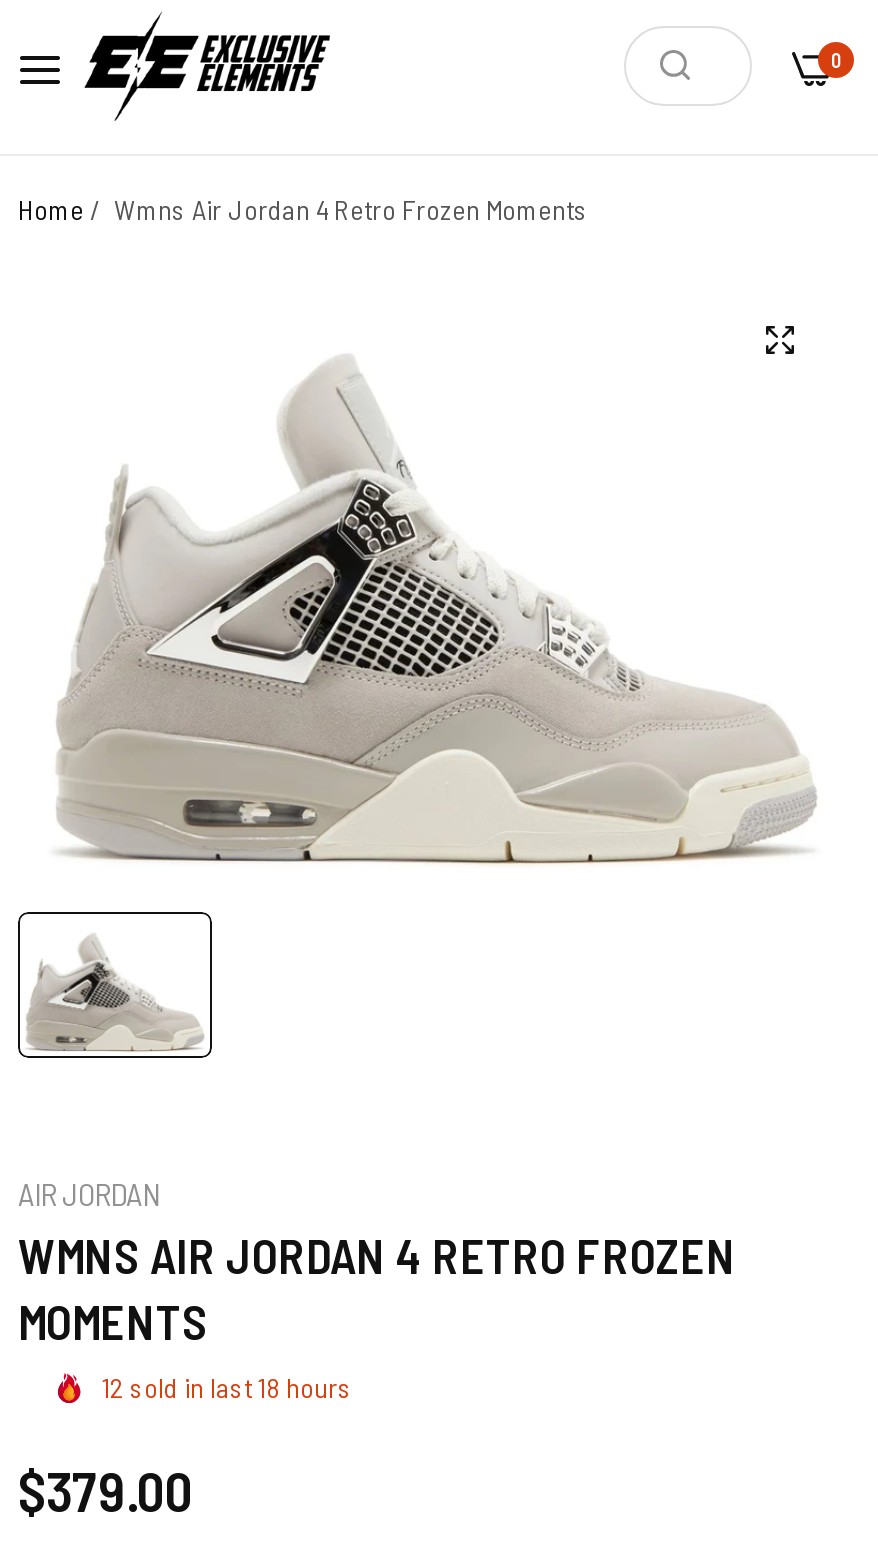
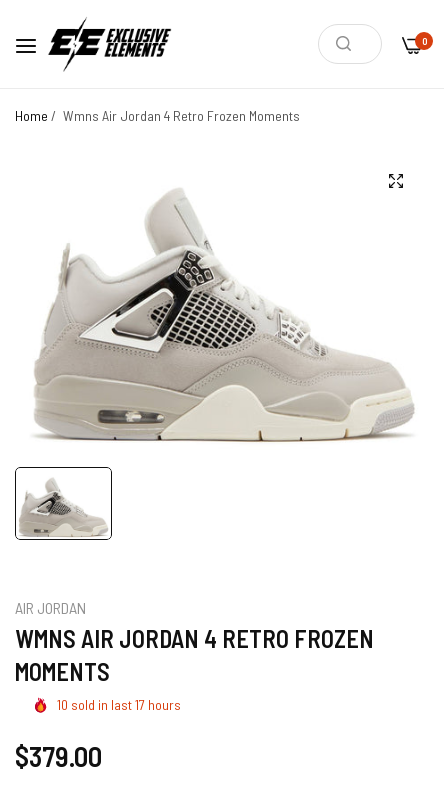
[102,1369,352,1403] 12 sold in last 18 hours -> [57,696,181,713] 10 sold in last 17 hours

